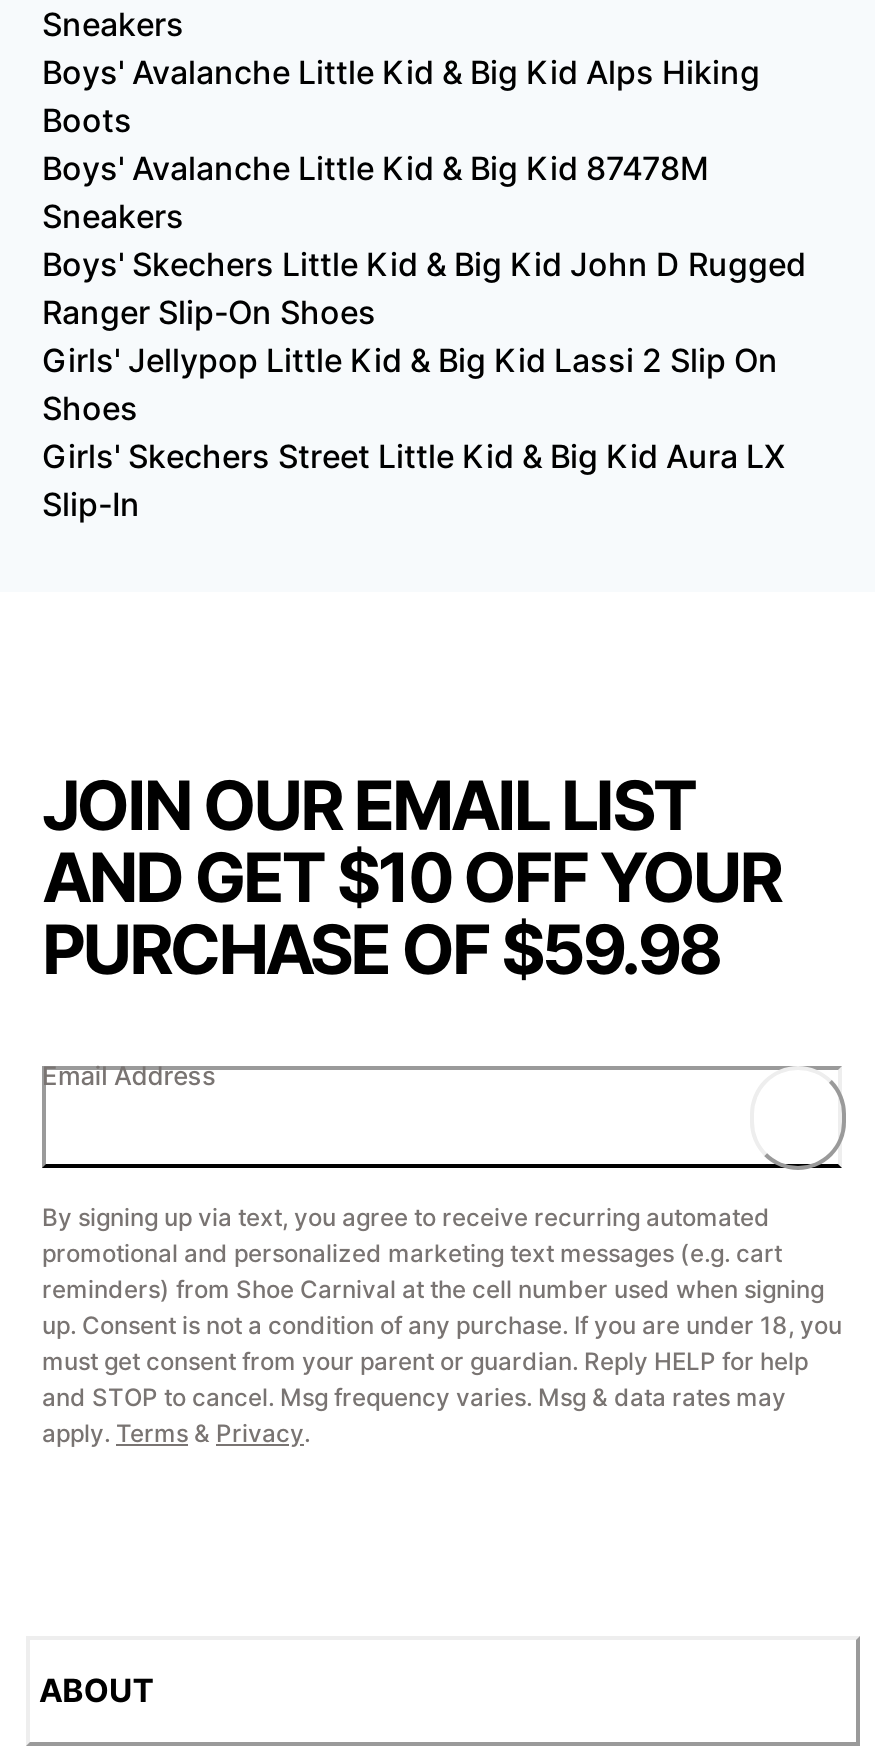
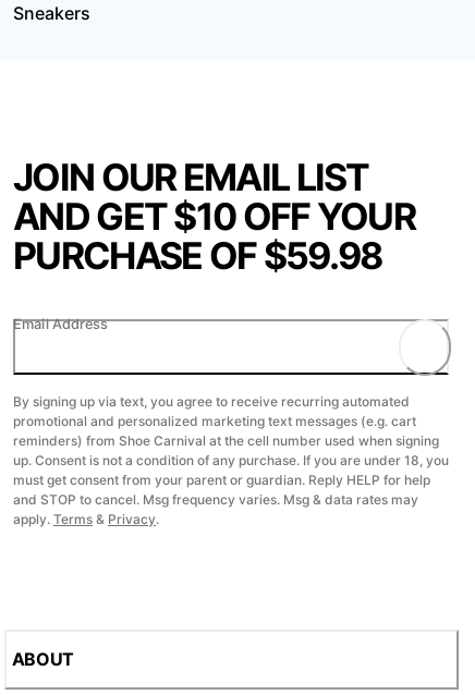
[42,53,806,525] Boys' Avalanche Little Kid & Big Kid Alps Hiking | Boots | Boys' Avalanche Little Kid & Big Kid 87478M | Sneakers | Boys' Skechers Little Kid & Big Kid John D Rugged | Ranger Slip-On Shoes | Girls' Jellypop Little Kid & Big Kid Lassi 2 Slip On | Shoes | Girls' Skechers Street Little Kid & Big Kid Aura LX | Slip-In -> none

